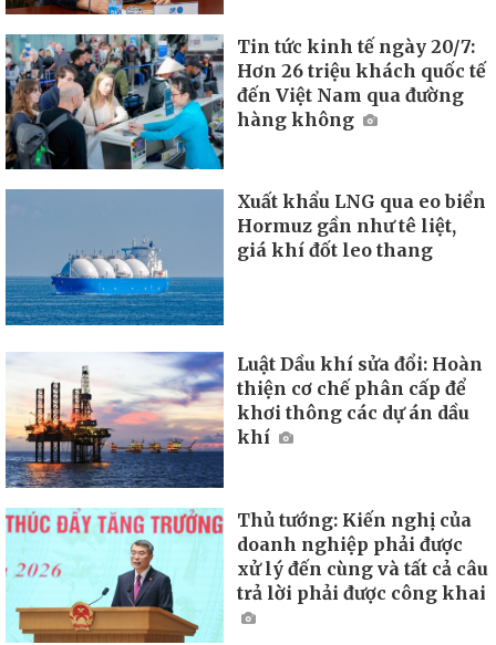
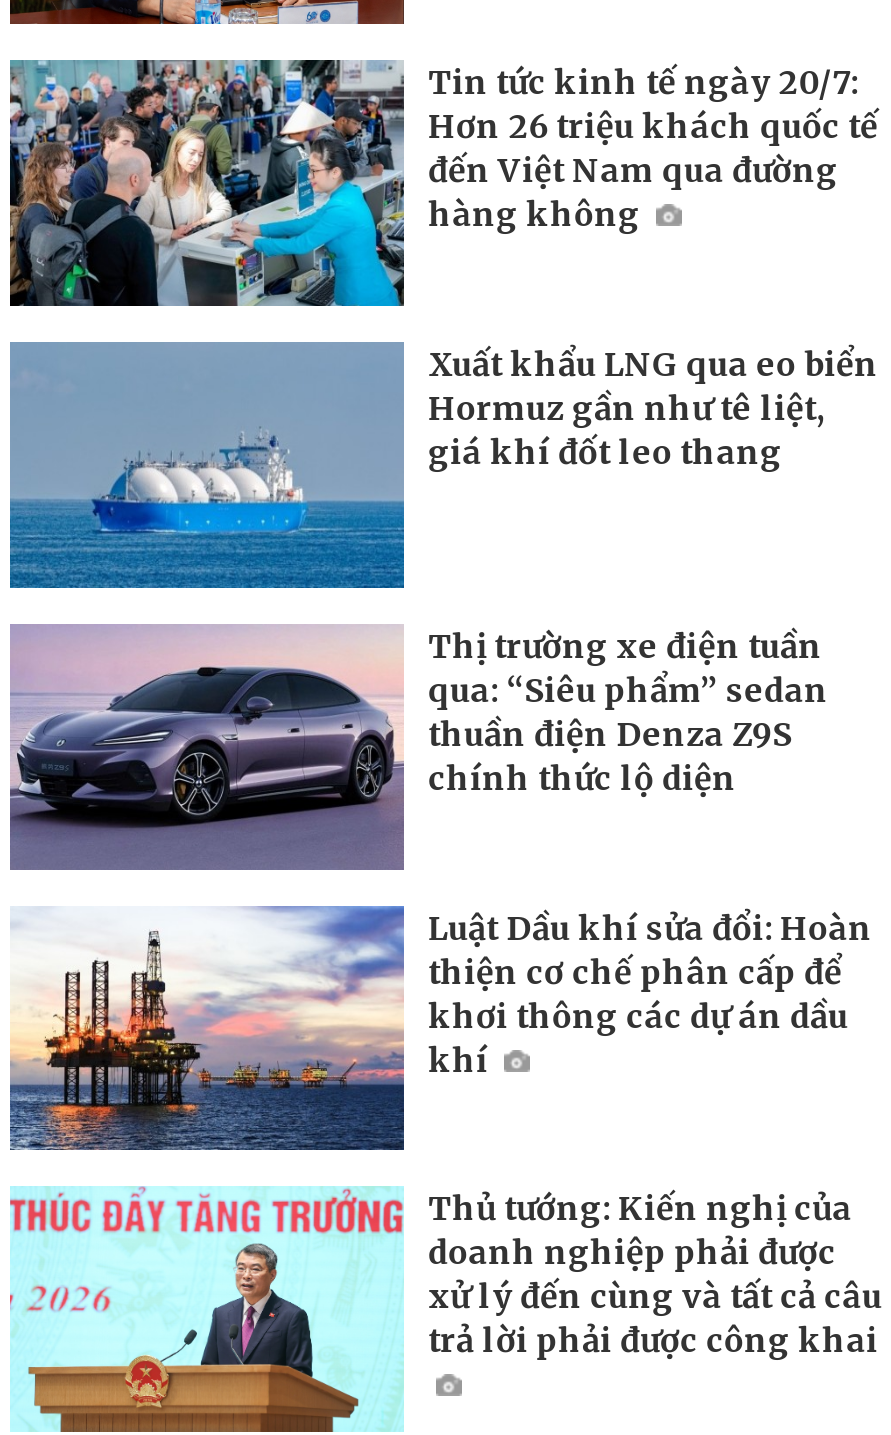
none -> [10,624,828,872] [image] | Thị trường xe điện tuần | qua: “Siêu phẩm” sedan | thuần điện Denza Z9S | chính thức lộ diện

